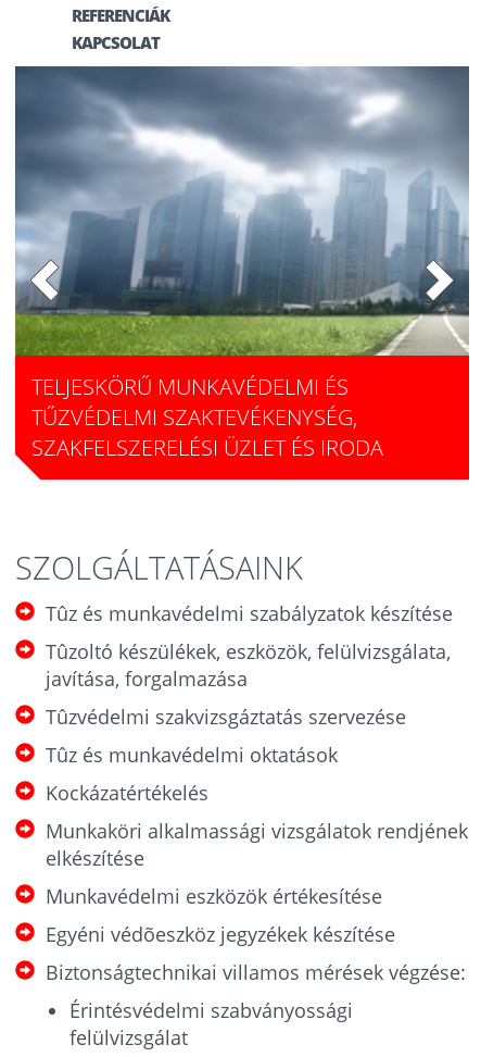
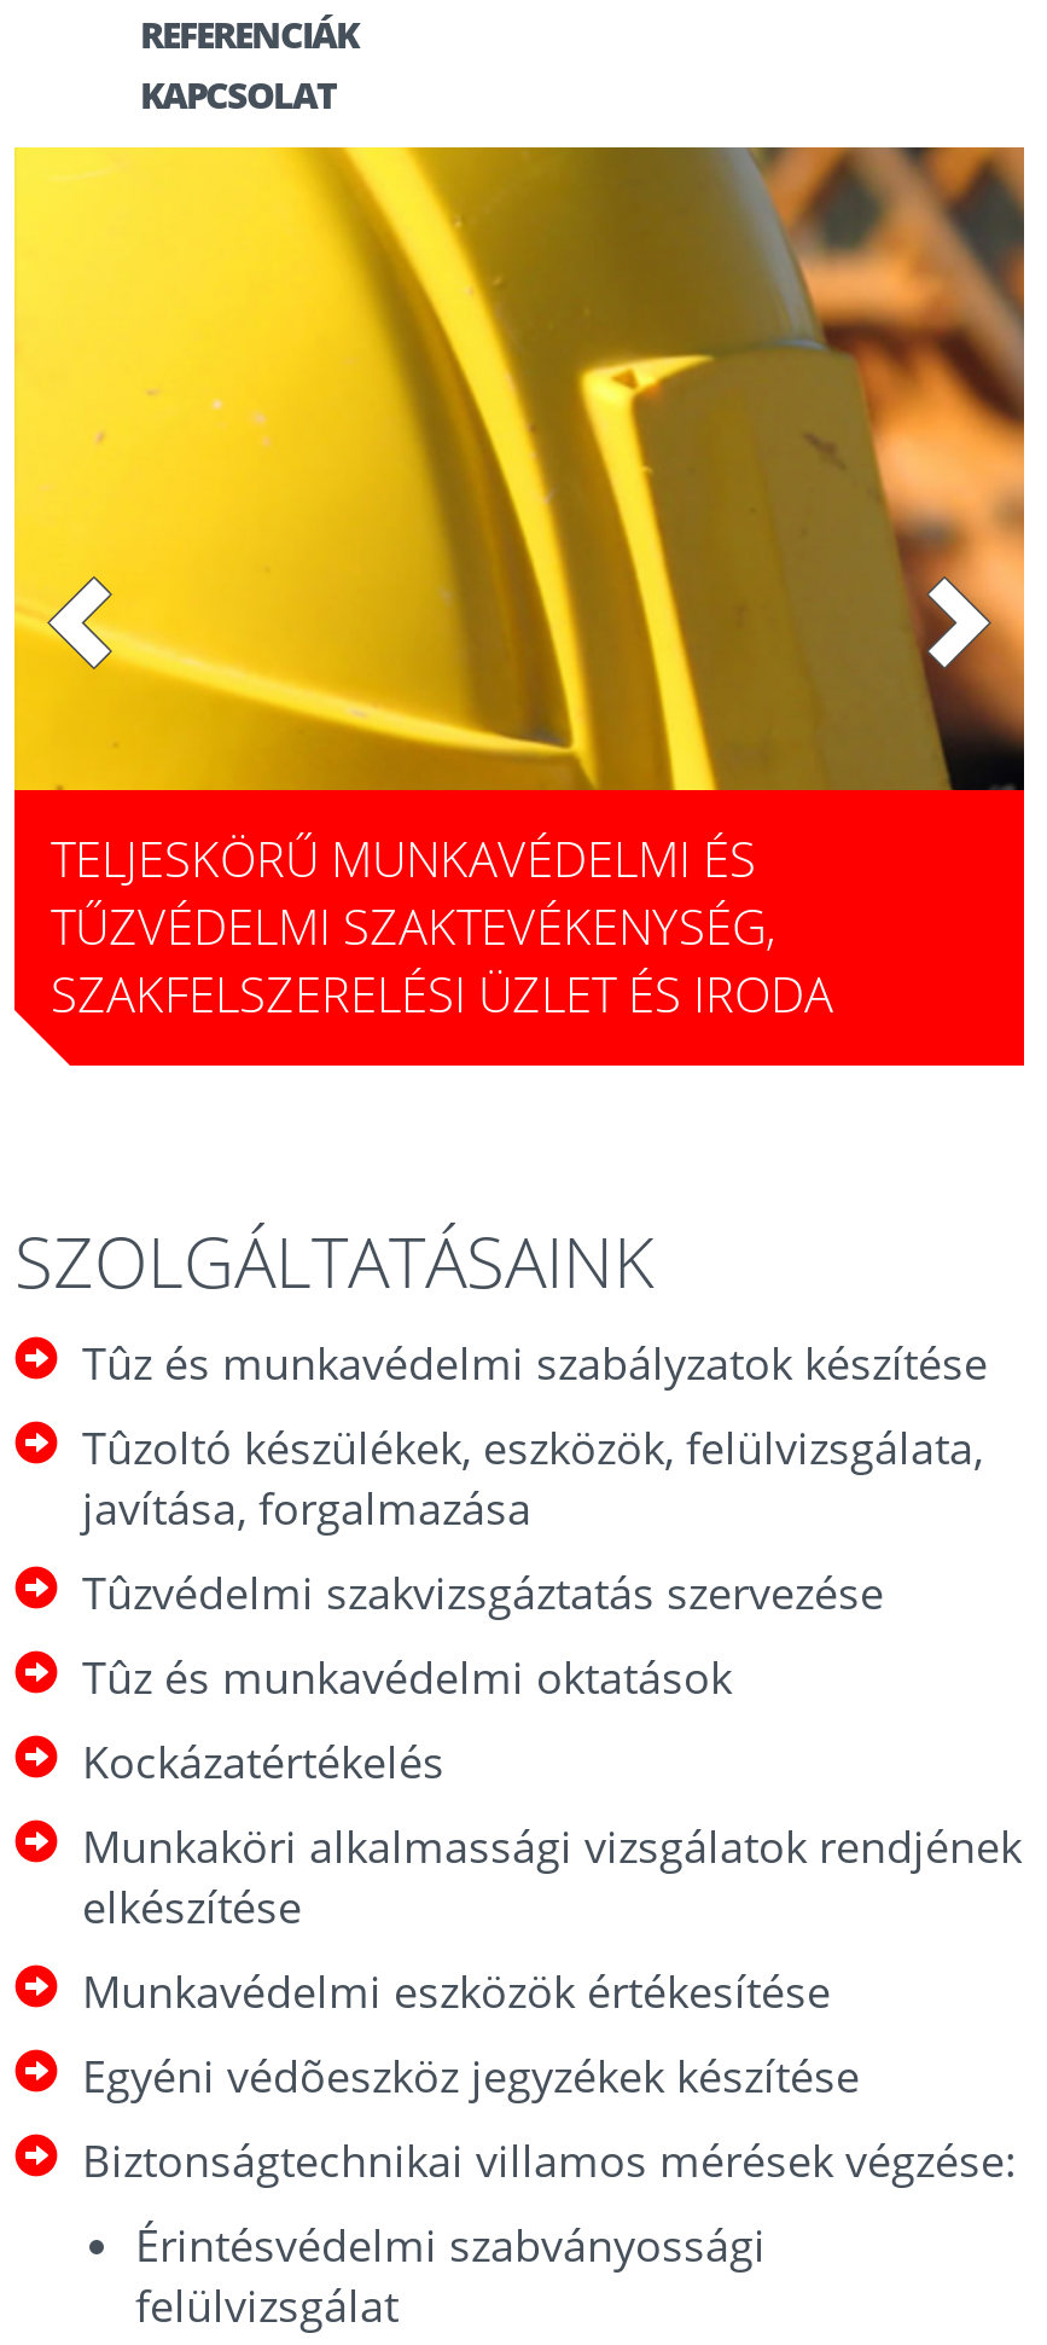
[14,65,470,357] [image] -> [12,145,1026,793] [image]

